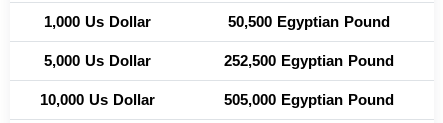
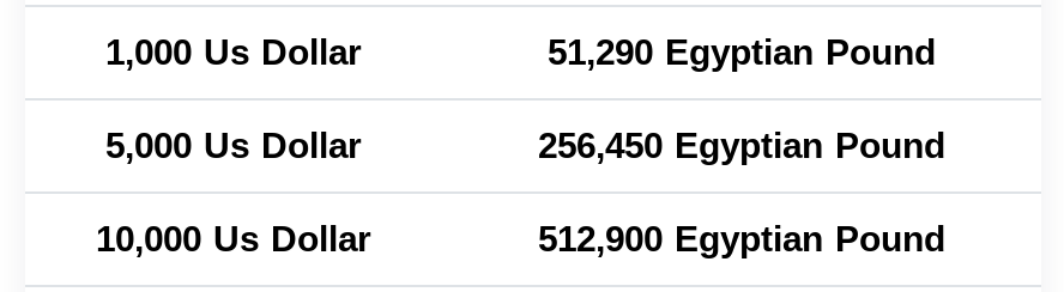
[228,8,390,36] 50,500 Egyptian Pound -> [548,19,936,86] 51,290 Egyptian Pound
[224,47,394,75] 252,500 Egyptian Pound -> [538,112,945,179] 256,450 Egyptian Pound
[224,86,394,114] 505,000 Egyptian Pound -> [538,205,945,272] 512,900 Egyptian Pound

